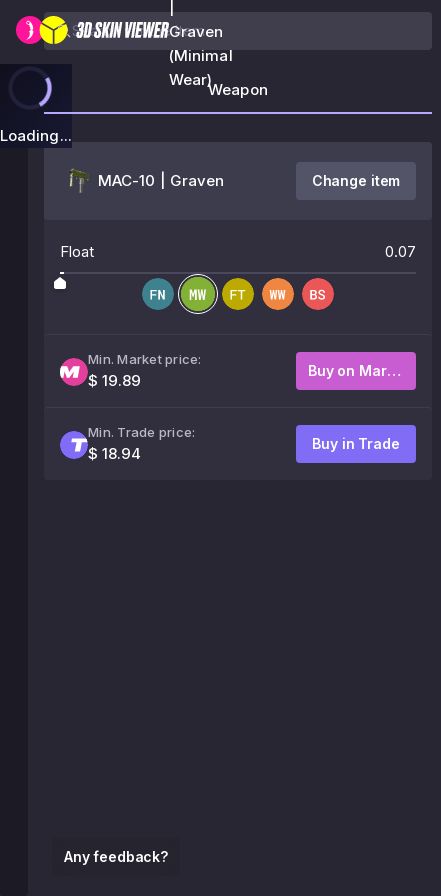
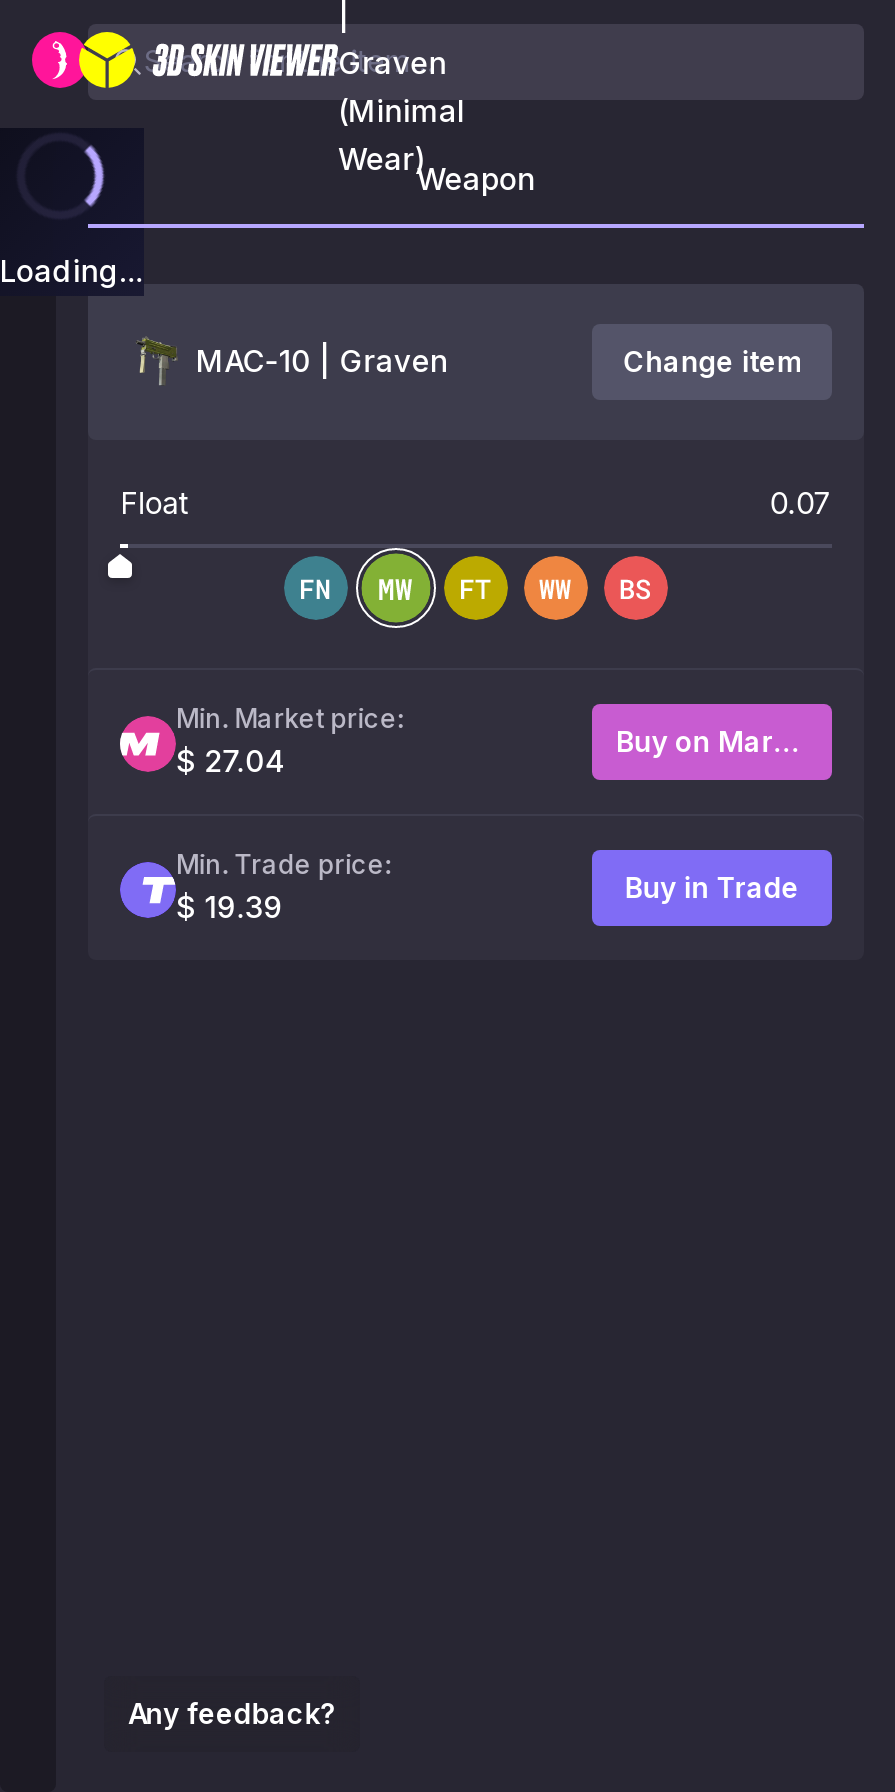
[88,371,141,390] $ 19.89 -> [176,742,285,780] $ 27.04
[88,444,141,463] $ 18.94 -> [176,888,283,926] $ 19.39

